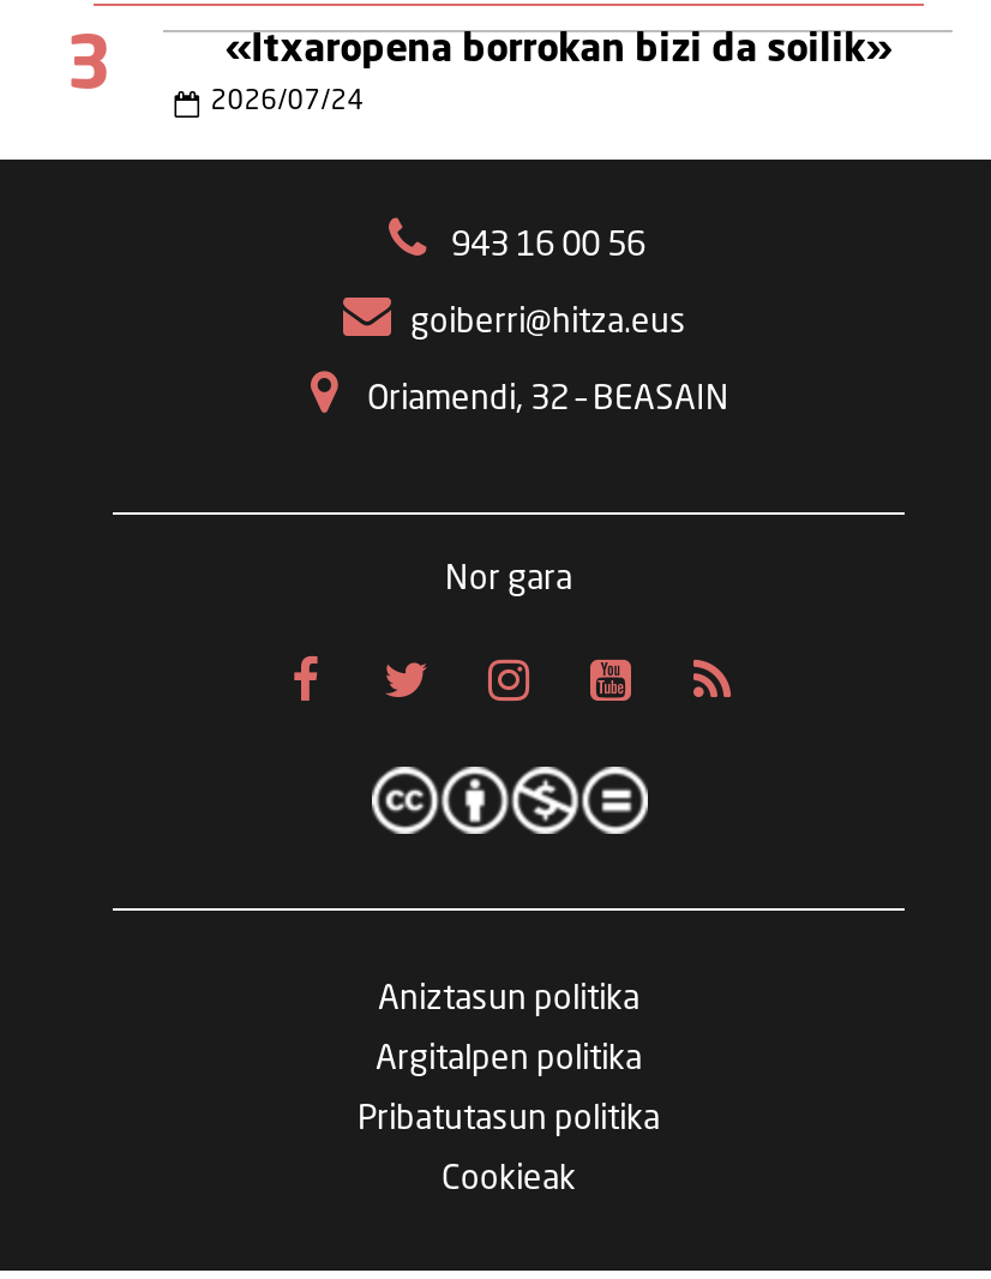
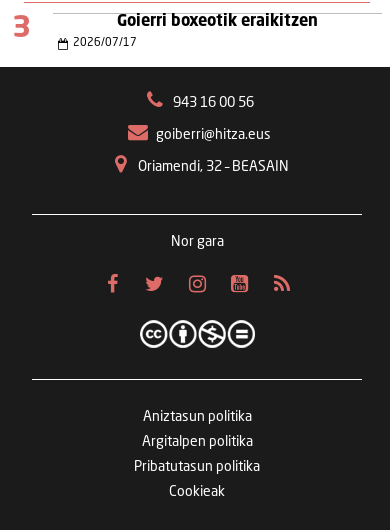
[225,32,892,71] «Itxaropena borrokan bizi da soilik» -> [117,14,318,30] Goierri boxeotik eraikitzen
[210,90,364,116] 2026/07/24 -> [73,38,137,49] 2026/07/17

